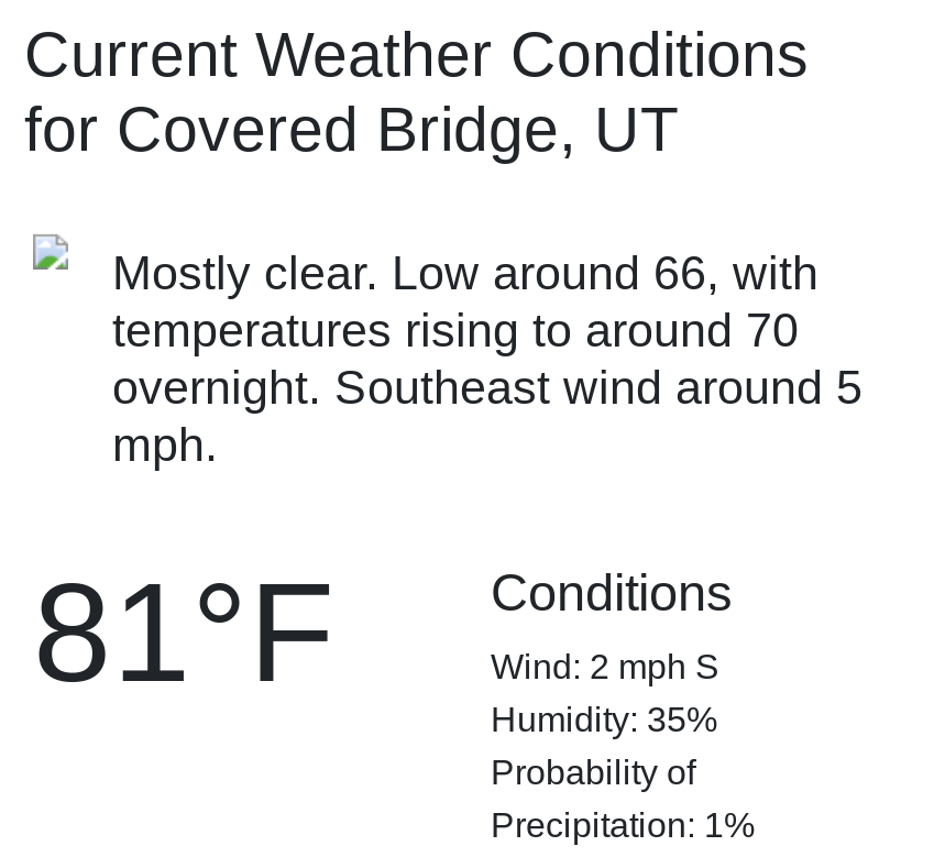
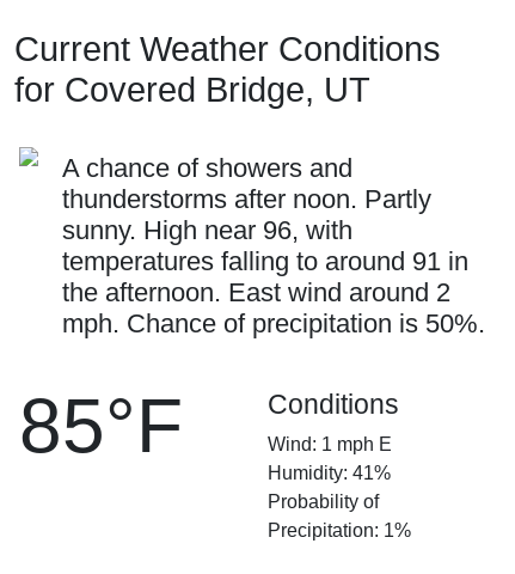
[112,245,862,472] Mostly clear. Low around 66, with | temperatures rising to around 70 | overnight. Southeast wind around 5 | mph. -> [62,153,485,338] A chance of showers and | thunderstorms after noon. Partly | sunny. High near 96, with | temperatures falling to around 91 in | the afternoon. East wind around 2 | mph. Chance of precipitation is 50%.
[33,553,334,712] 81°F -> [19,383,183,469] 85°F
[491,648,719,685] Wind: 2 mph S -> [268,434,392,454] Wind: 1 mph E
[491,701,717,738] Humidity: 35% -> [268,463,391,483] Humidity: 41%

